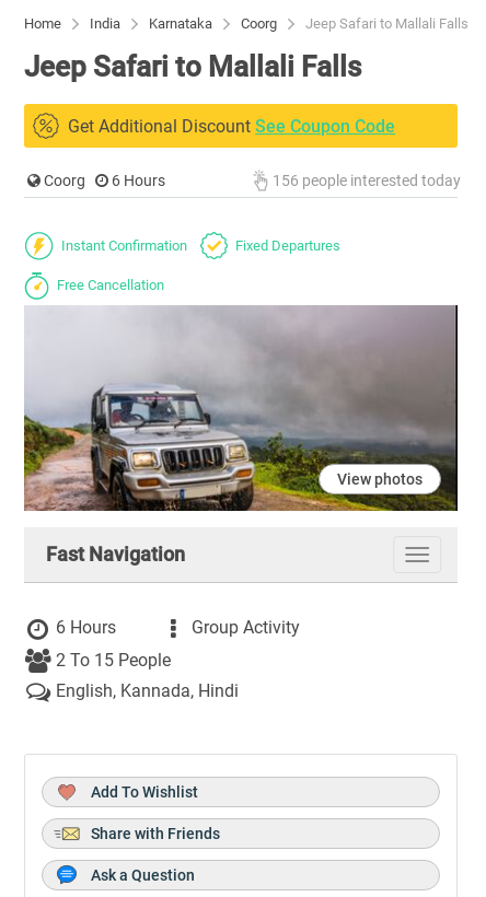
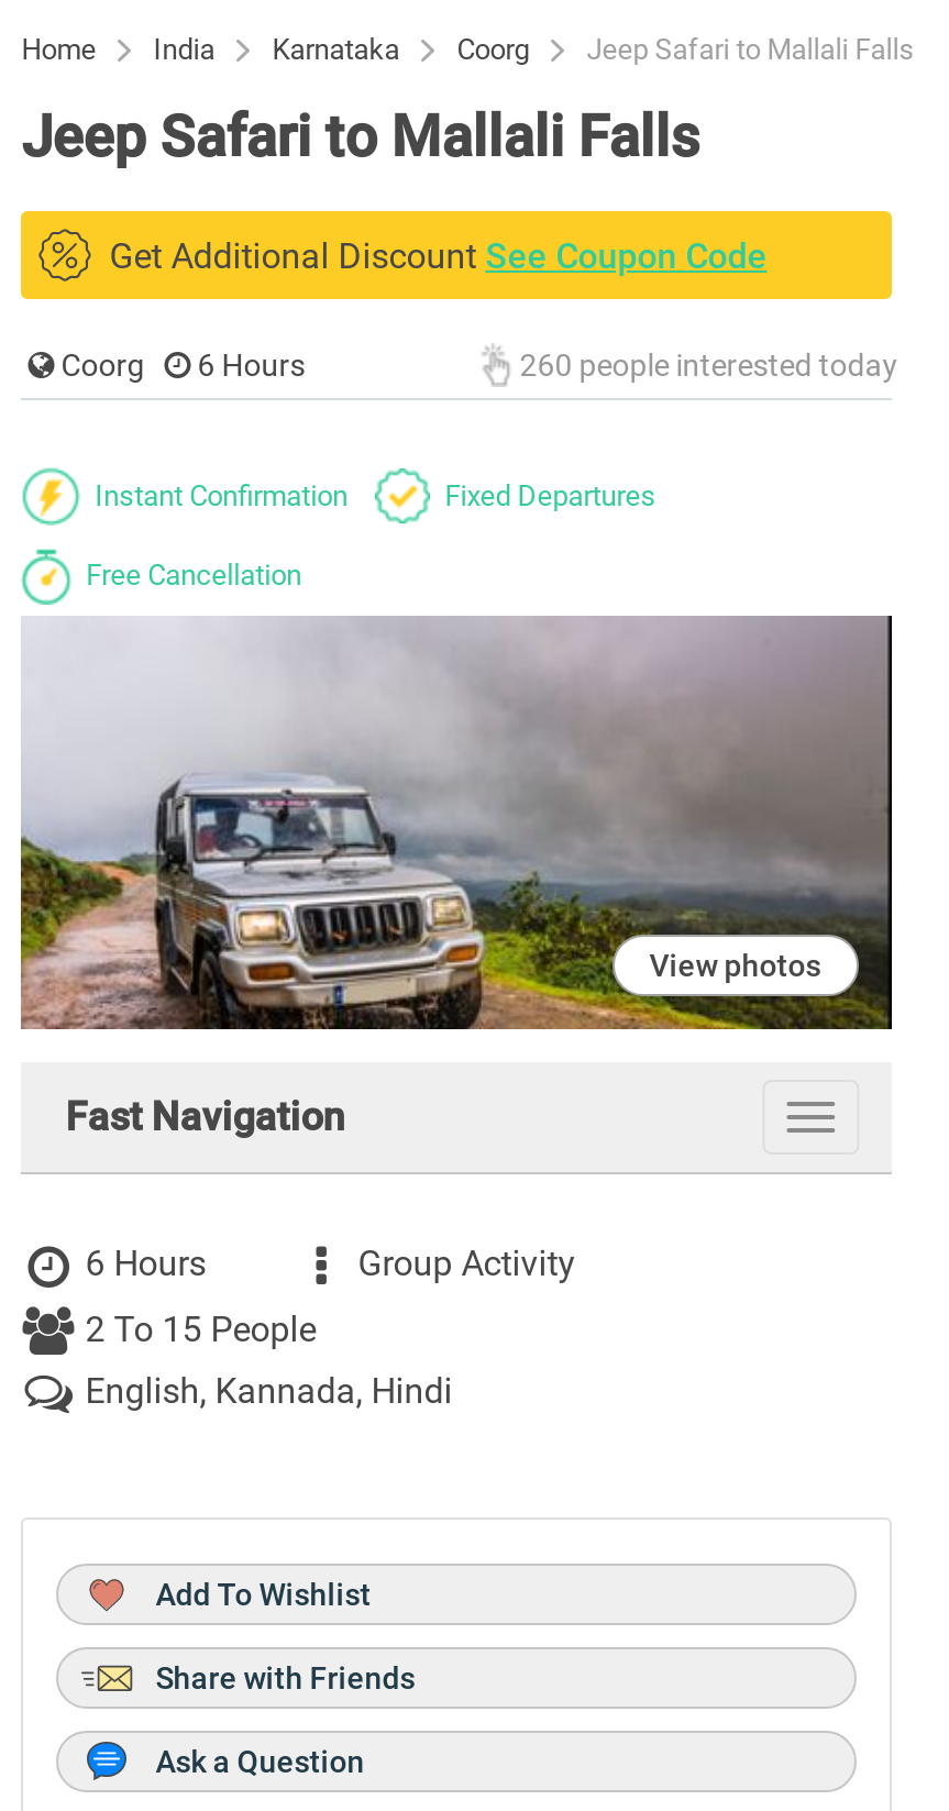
[269,172,461,189] 156 people interested today -> [513,347,898,383] 260 people interested today

